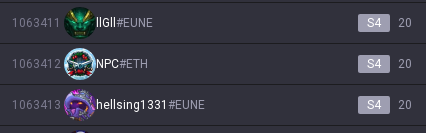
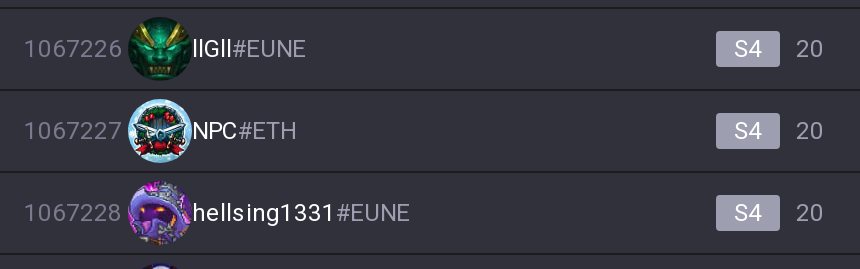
[12,16,61,30] 1063411 -> [24,35,122,63] 1067226
[12,57,61,71] 1063412 -> [24,117,122,145] 1067227
[12,98,61,112] 1063413 -> [24,199,122,227] 1067228

